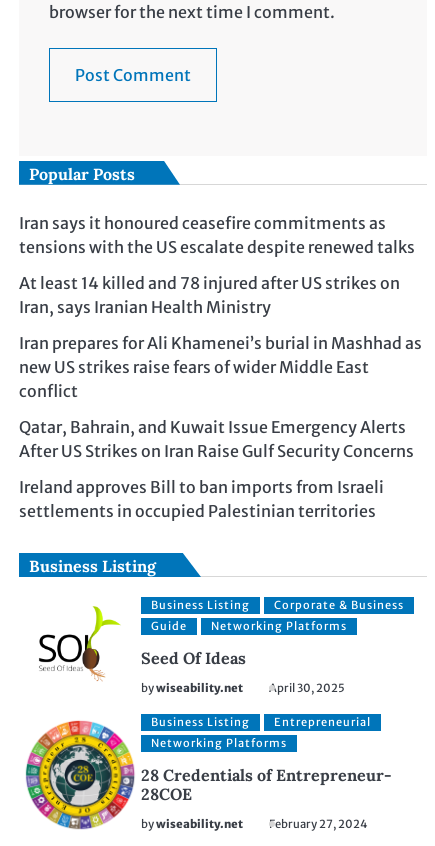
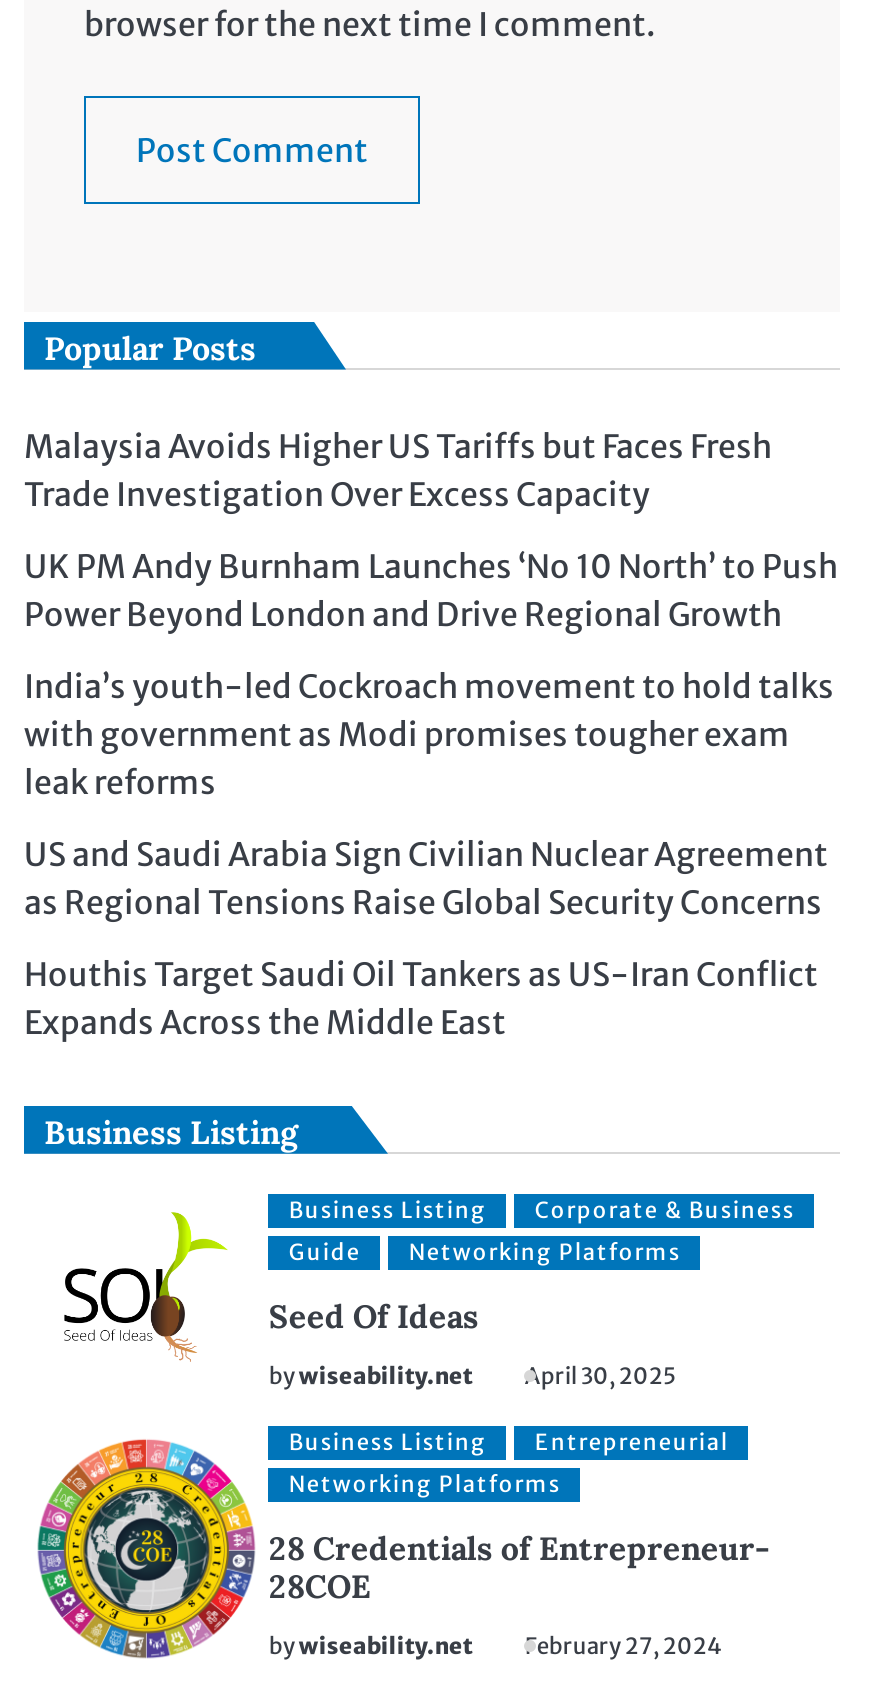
[19,213,415,257] Iran says it honoured ceasefire commitments as | tensions with the US escalate despite renewed talks -> [24,426,772,514] Malaysia Avoids Higher US Tariffs but Faces Fresh | Trade Investigation Over Excess Capacity
[19,273,400,317] At least 14 killed and 78 injured after US strikes on | Iran, says Iranian Health Ministry -> [24,546,838,634] UK PM Andy Burnham Launches ‘No 10 North’ to Push | Power Beyond London and Drive Regional Growth
[19,333,422,401] Iran prepares for Ali Khamenei’s burial in Mashhad as | new US strikes raise fears of wider Middle East | conflict -> [24,666,834,802] India’s youth-led Cockroach movement to hold talks | with government as Modi promises tougher exam | leak reforms
[19,417,414,461] Qatar, Bahrain, and Kuwait Issue Emergency Alerts | After US Strikes on Iran Raise Gulf Security Concerns -> [24,834,828,922] US and Saudi Arabia Sign Civilian Nuclear Agreement | as Regional Tensions Raise Global Security Concerns
[19,477,384,521] Ireland approves Bill to ban imports from Israeli | settlements in occupied Palestinian territories -> [24,954,818,1042] Houthis Target Saudi Oil Tankers as US-Iran Conflict | Expands Across the Middle East

